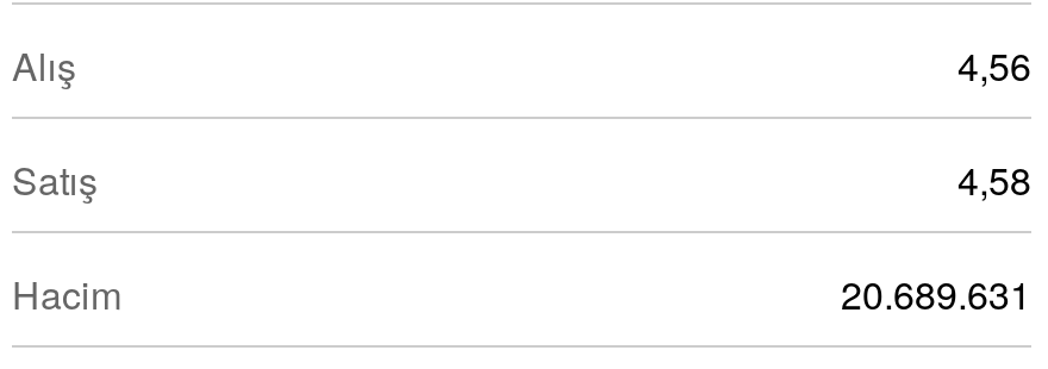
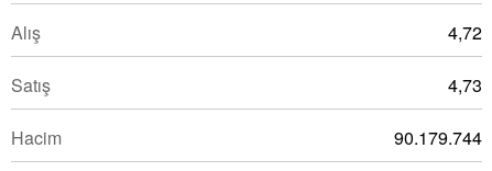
[957,38,1031,93] 4,56 -> [448,20,482,45] 4,72
[957,152,1031,207] 4,58 -> [448,72,482,98] 4,73
[841,267,1031,321] 20.689.631 -> [394,125,482,150] 90.179.744

